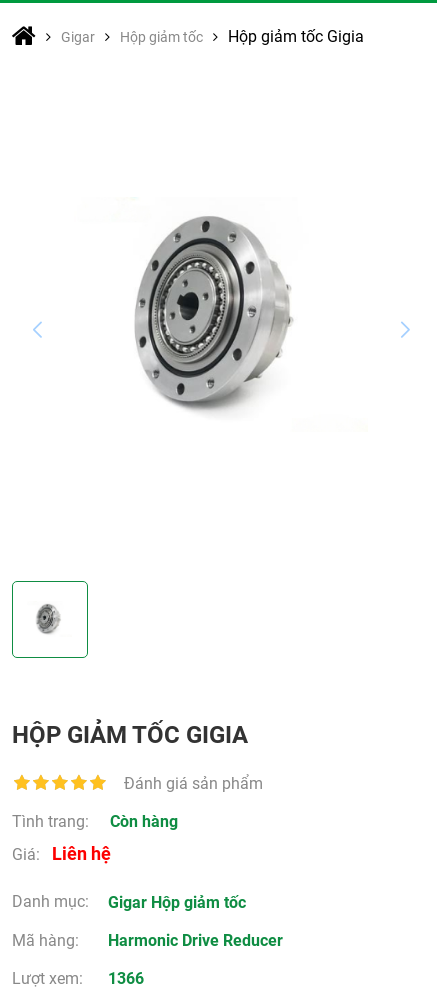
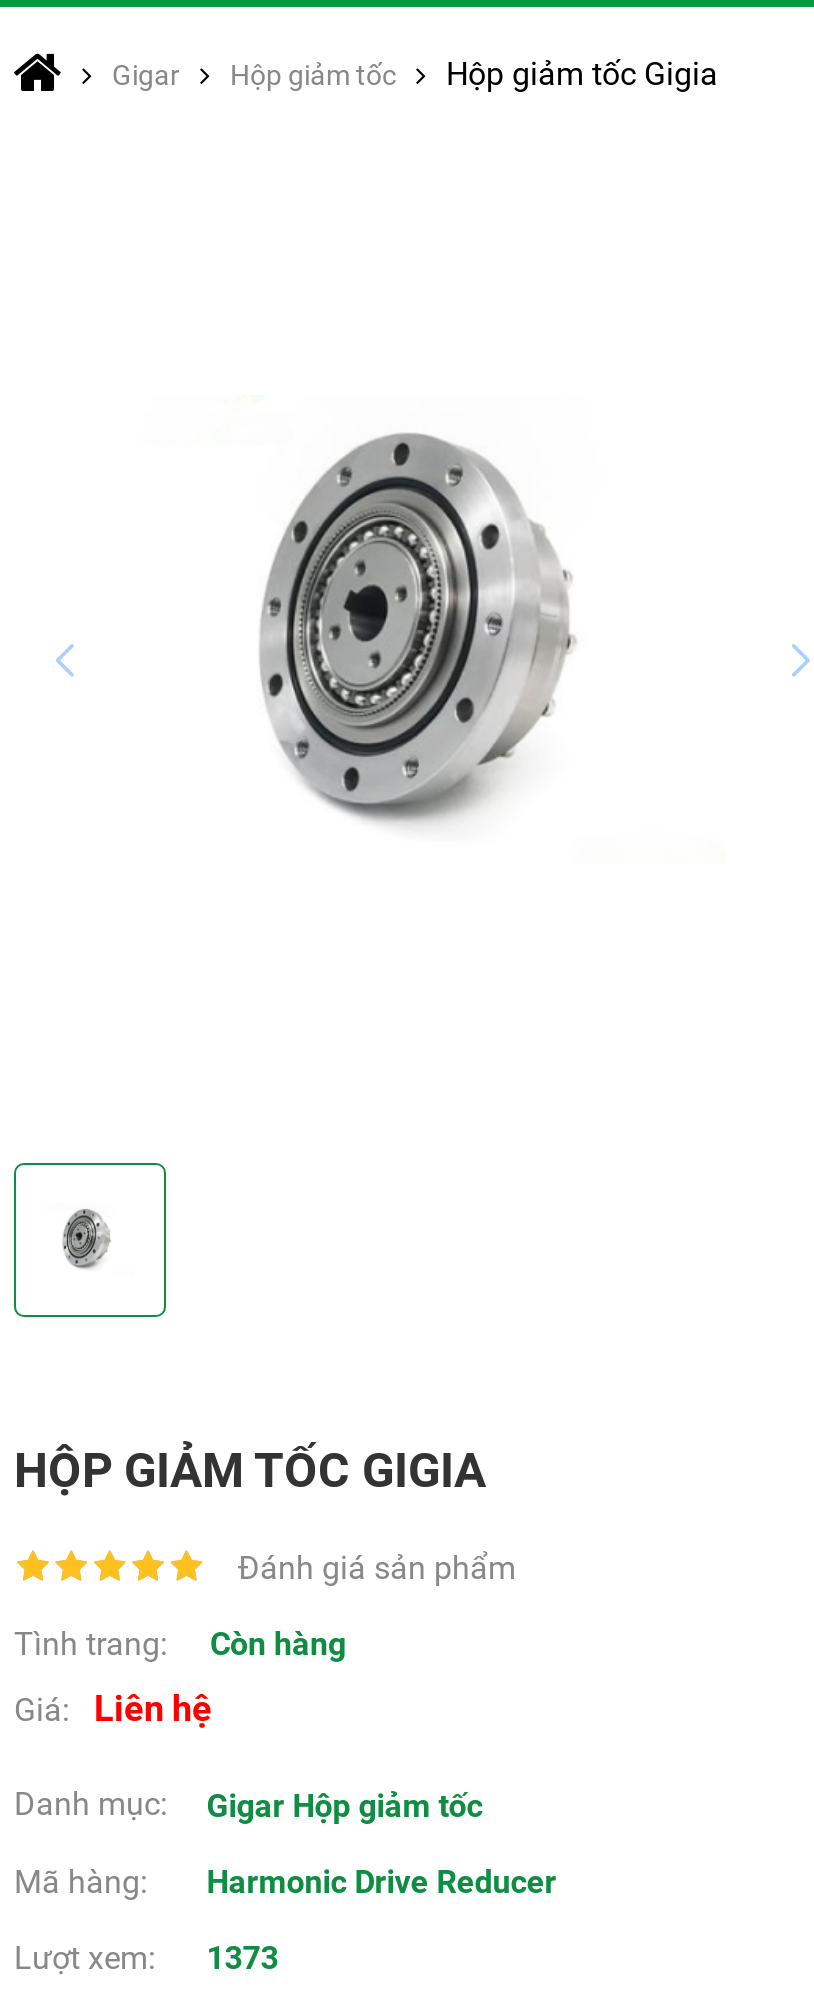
[12,969,144,988] Lượt xem: 1366 -> [14,1938,279,1976] Lượt xem: 1373

